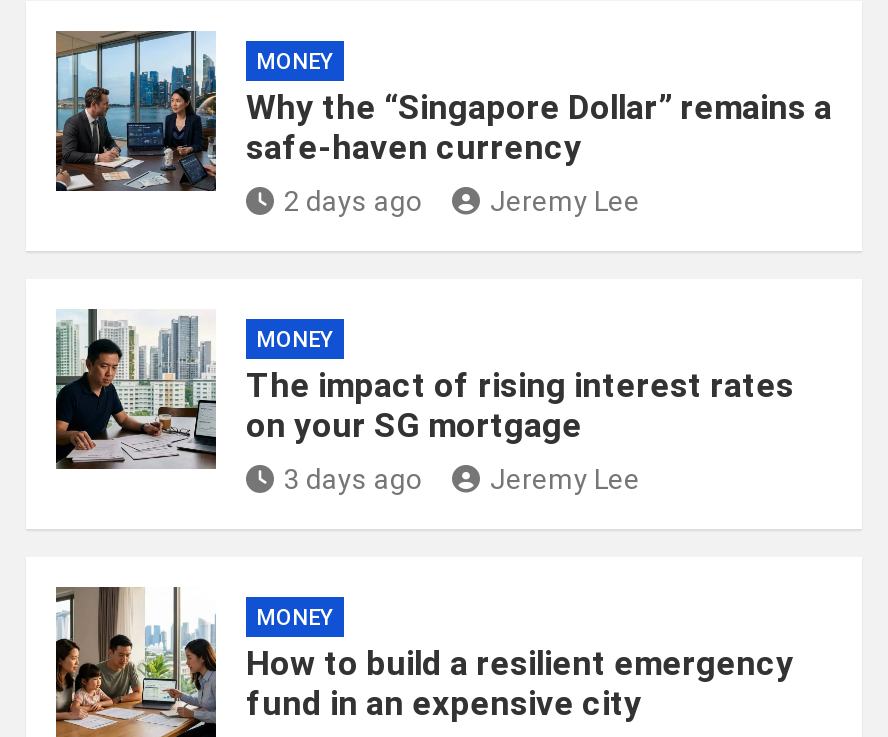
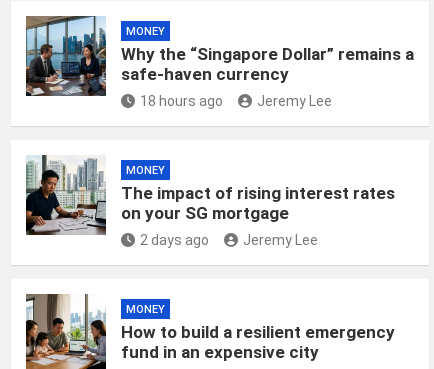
[284,186,422,218] 2 days ago -> [140,93,223,109] 18 hours ago
[284,464,422,496] 3 days ago -> [140,232,209,248] 2 days ago

